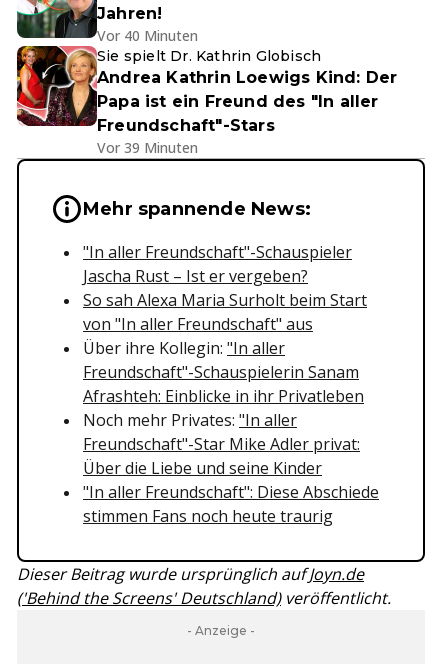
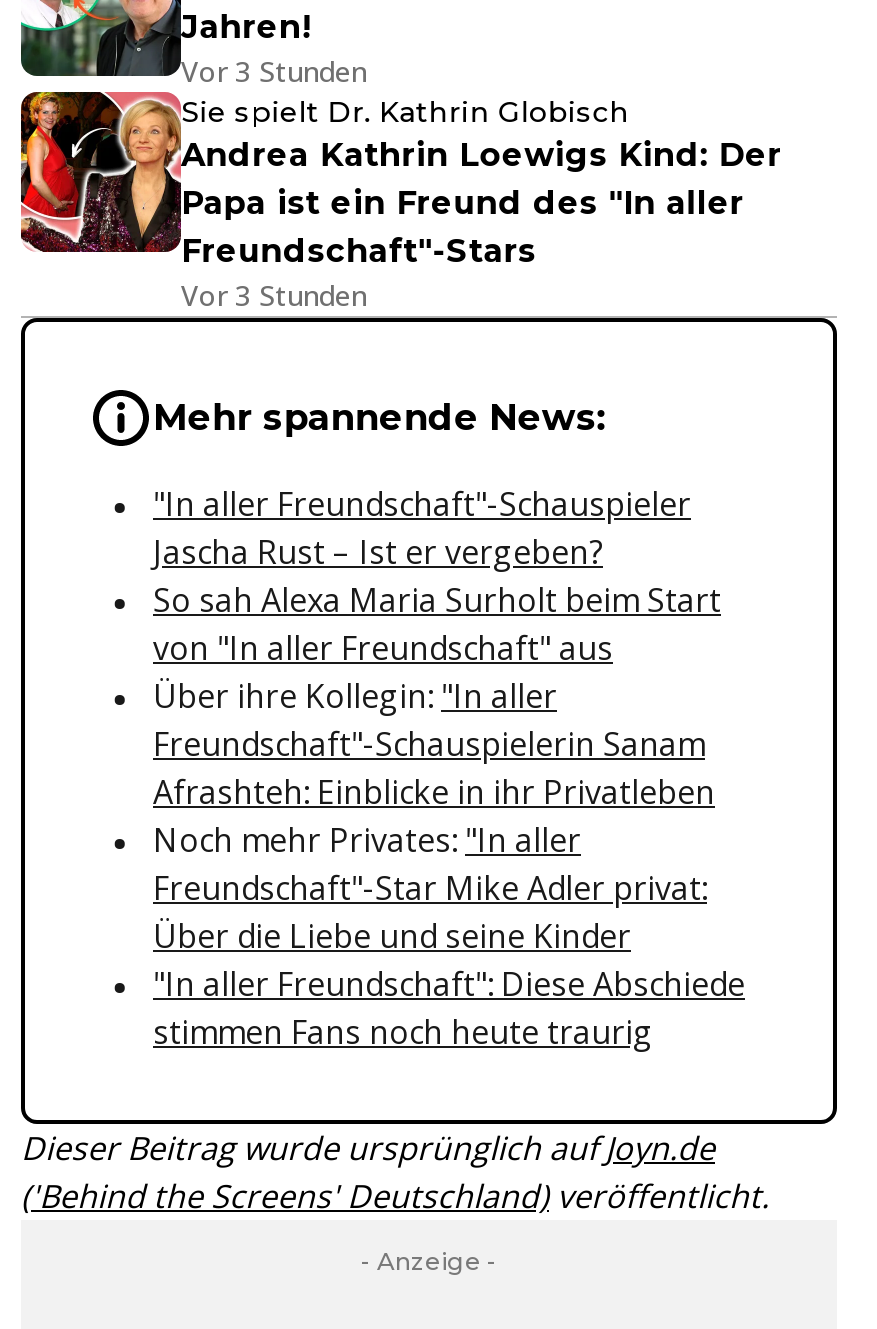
[97,26,198,45] Vor 40 Minuten -> [181,52,367,90] Vor 3 Stunden
[97,138,198,157] Vor 39 Minuten -> [181,276,367,314] Vor 3 Stunden

